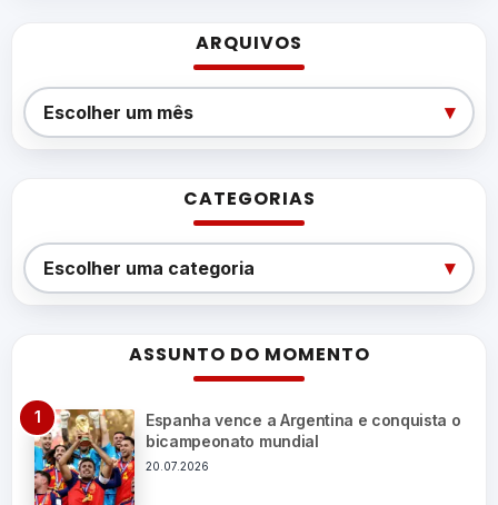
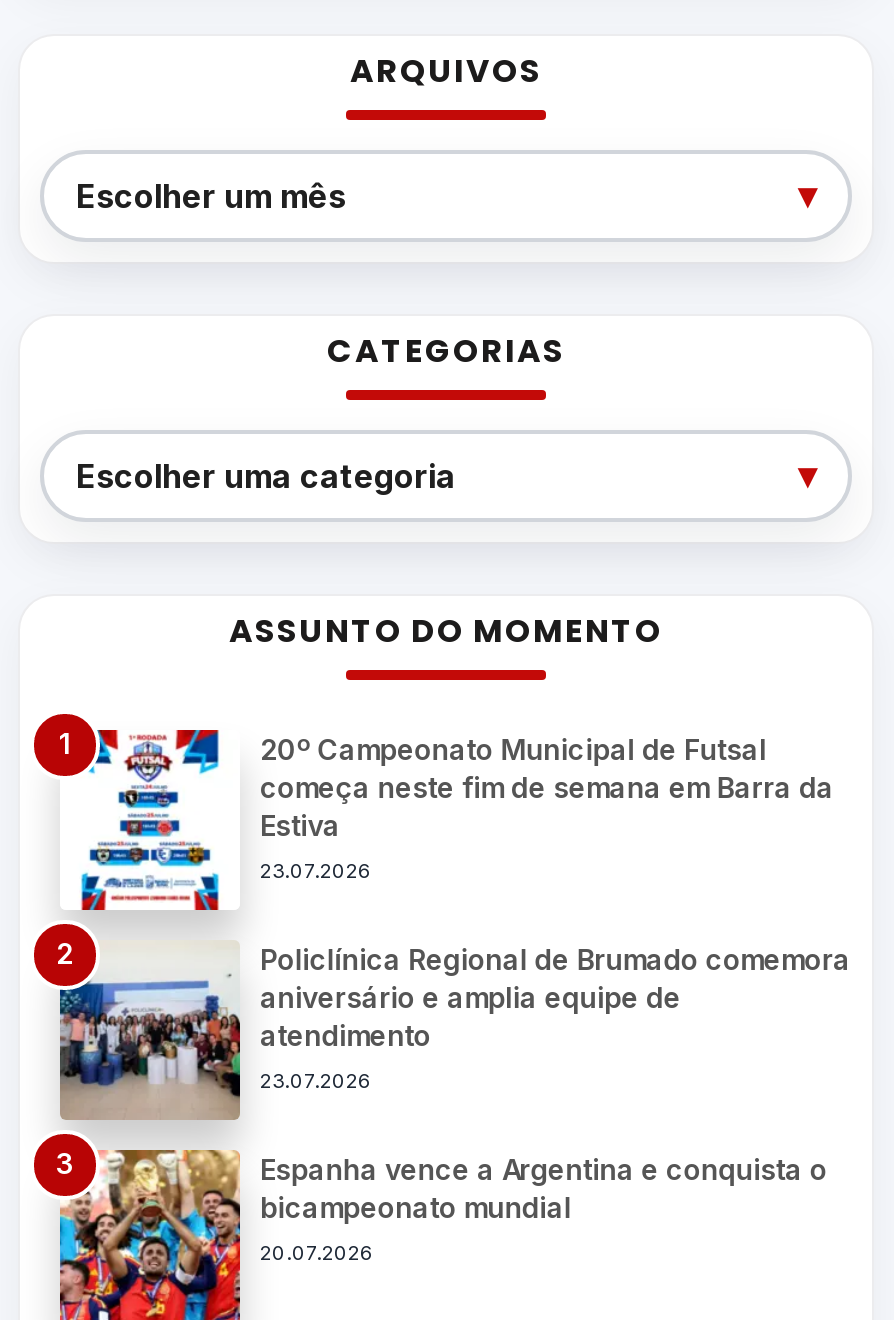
none -> [32,728,850,1176] [image] | 20º Campeonato Municipal de Futsal | começa neste fim de semana em Barra da | Estiva | 23.07.2026 | Policlínica Regional de Brumado comemora | aniversário e amplia equipe de | atendimento | 23.07.2026

